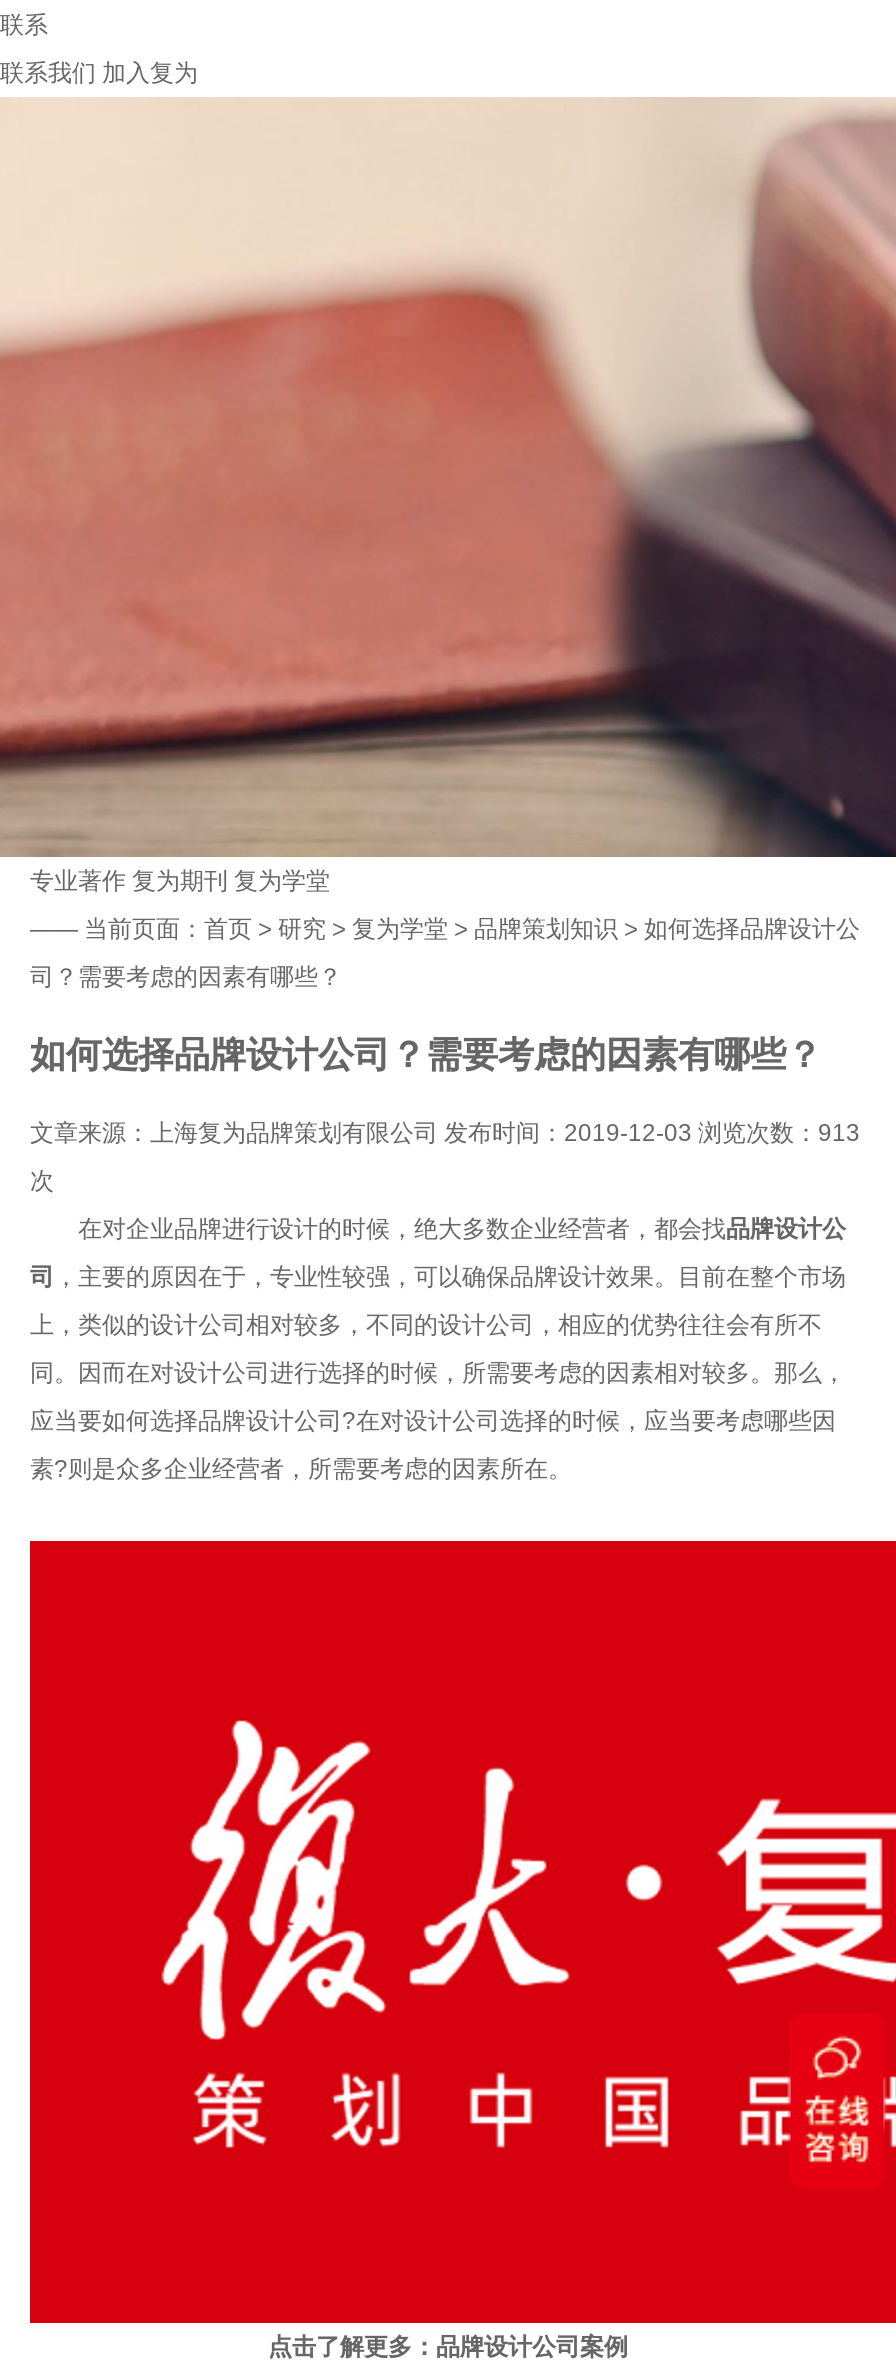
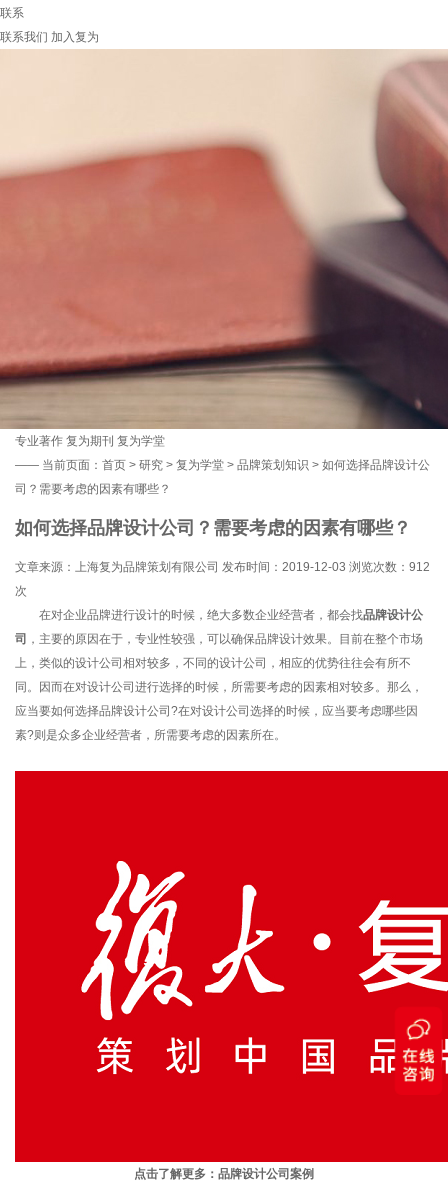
[30,1119,860,1147] 文章来源：上海复为品牌策划有限公司 发布时间：2019-12-03 浏览次数：913 -> [15,560,430,574] 文章来源：上海复为品牌策划有限公司 发布时间：2019-12-03 浏览次数：912

